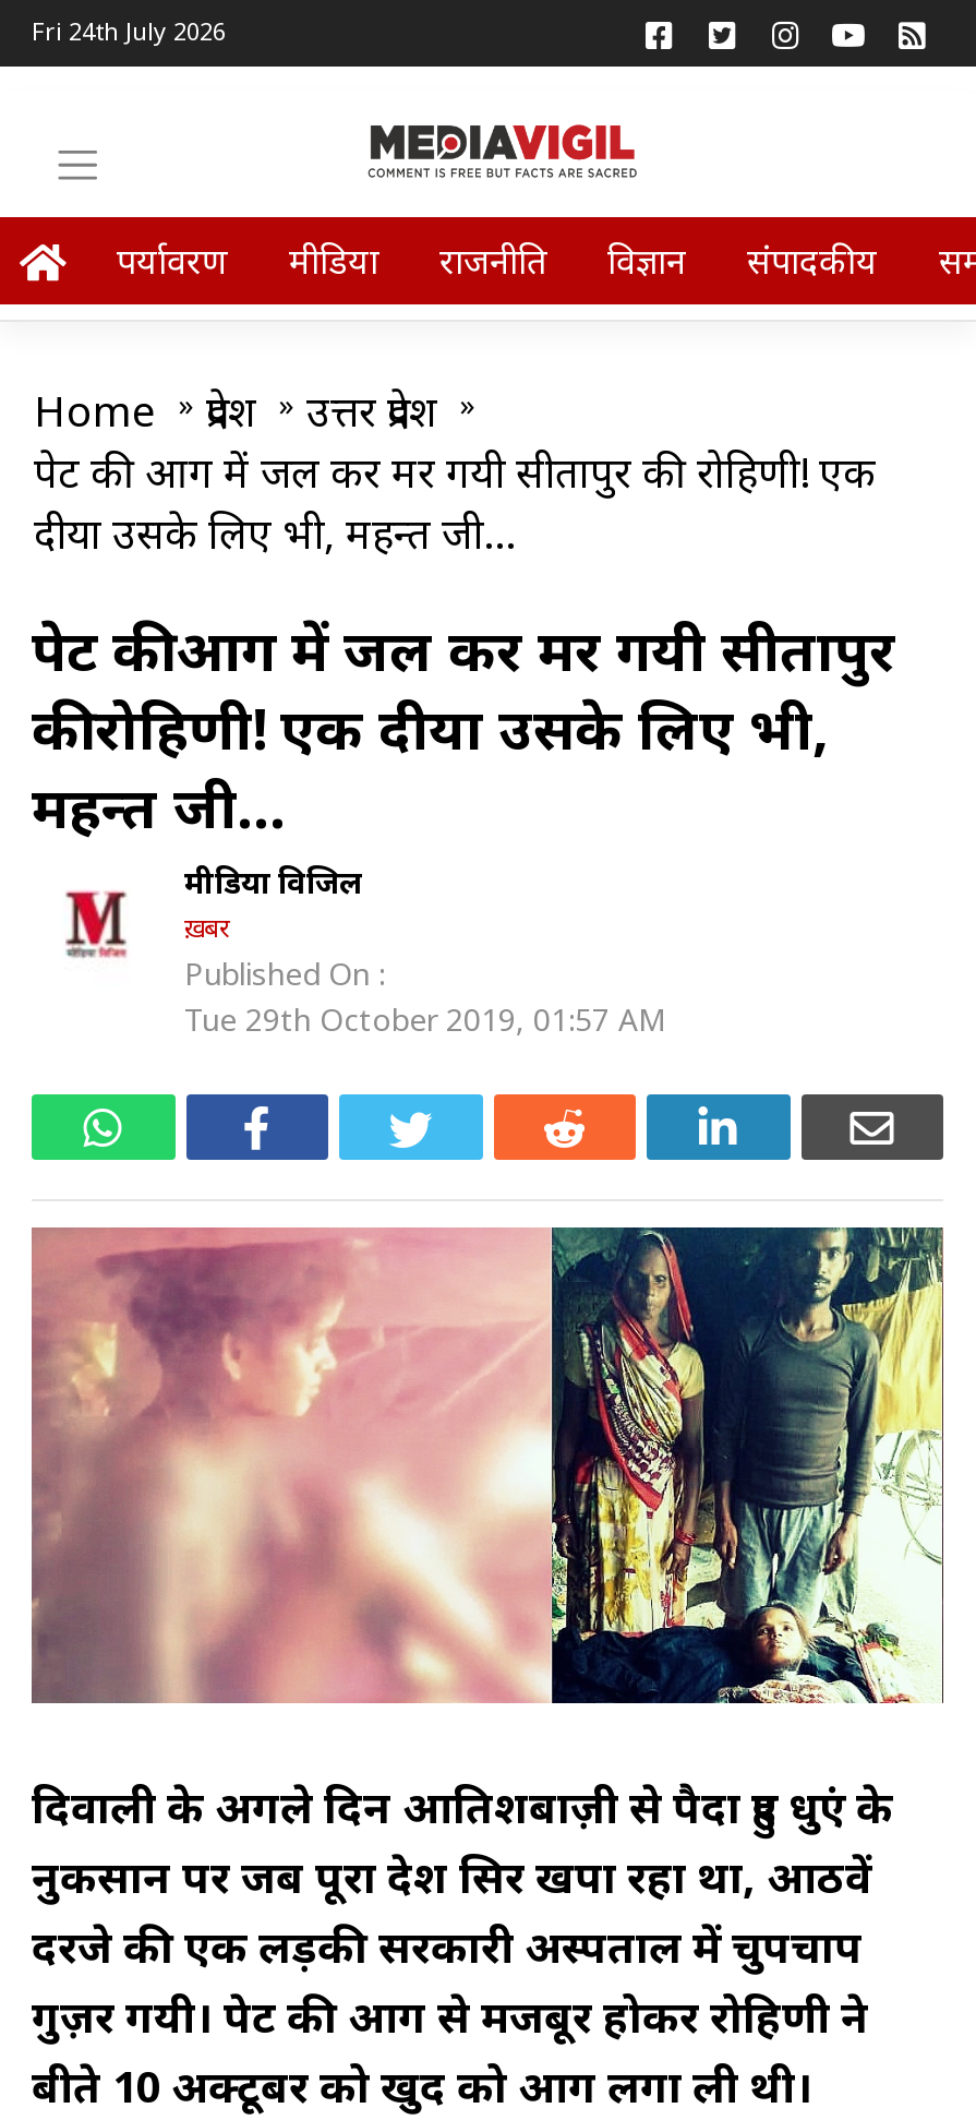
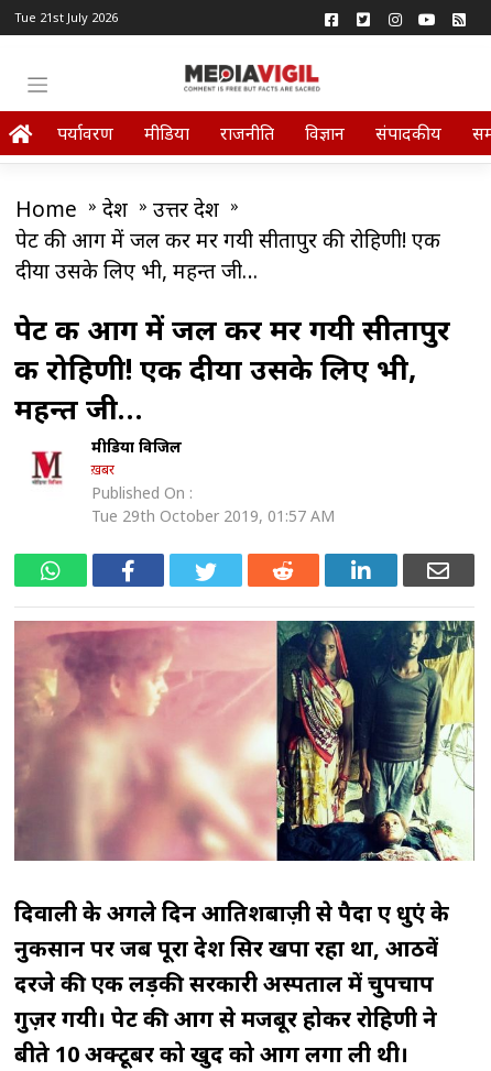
[32,14,226,47] Fri 24th July 2026 -> [14,9,118,25] Tue 21st July 2026

